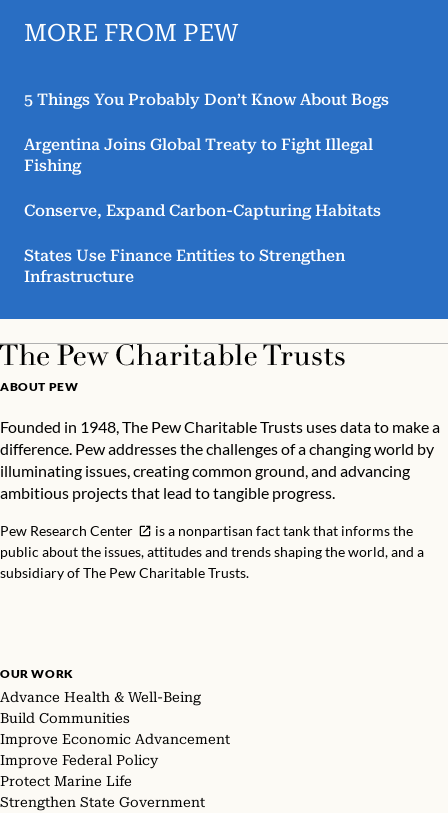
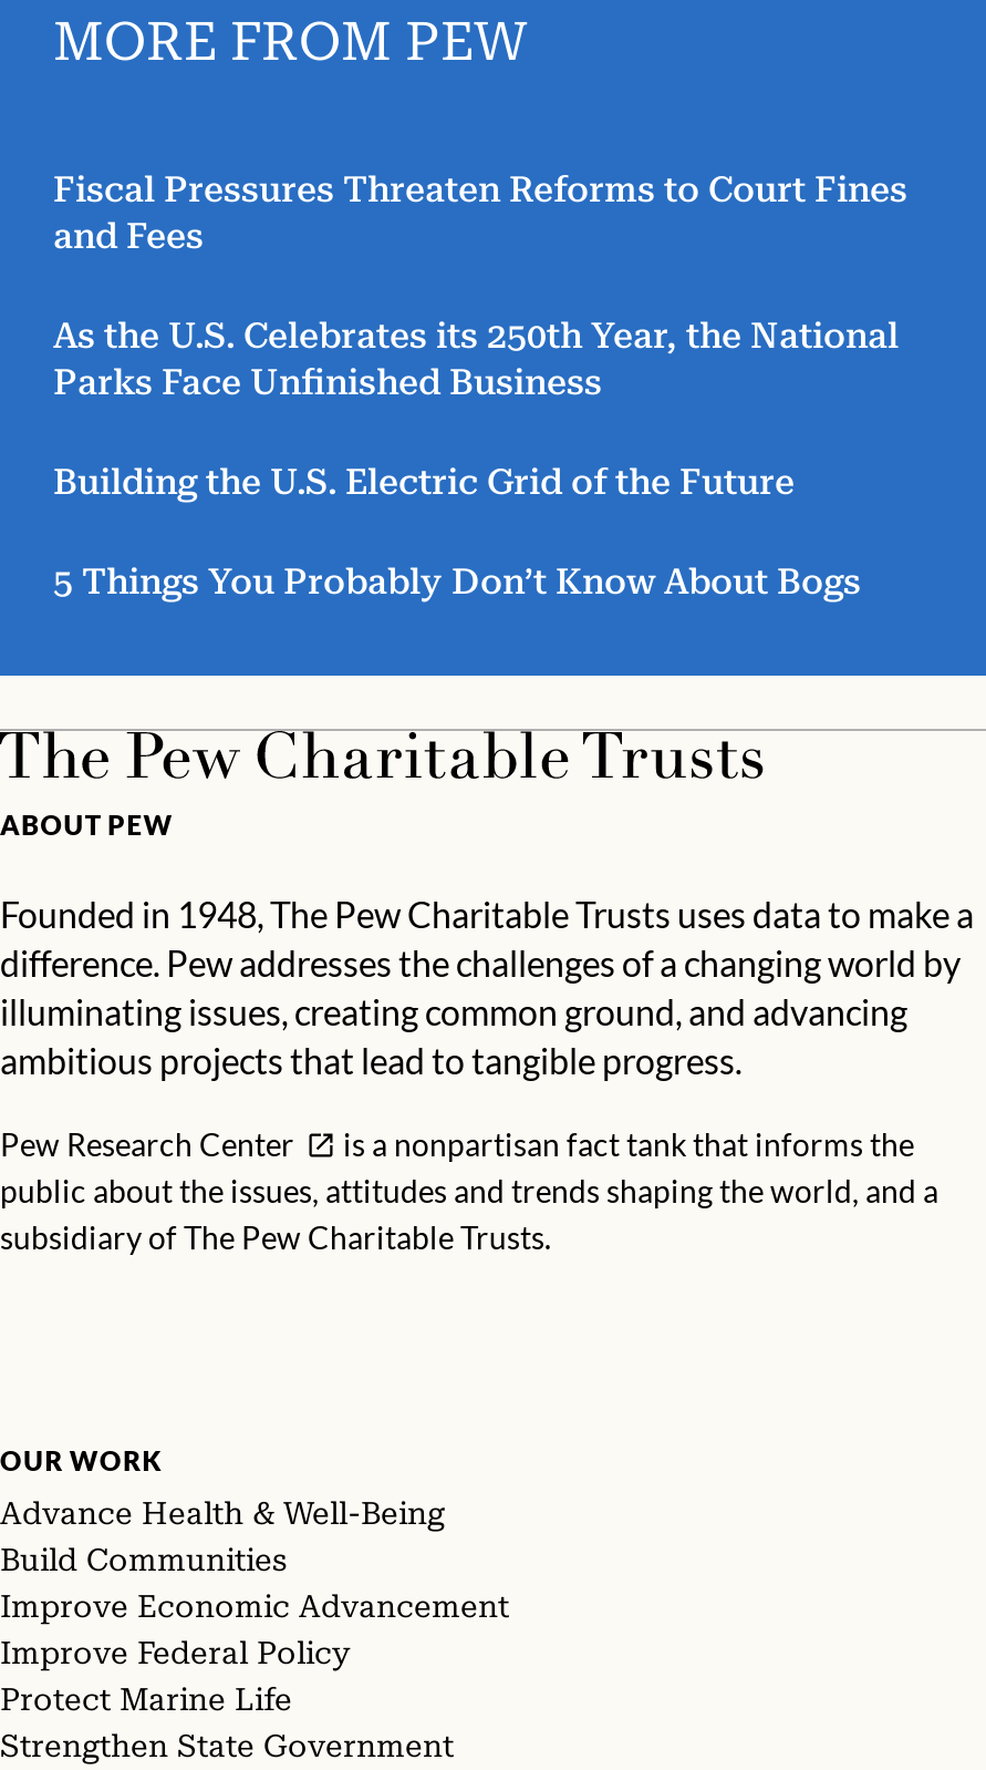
none -> [53,169,907,504] Fiscal Pressures Threaten Reforms to Court Fines | and Fees | As the U.S. Celebrates its 250th Year, the National | Parks Face Unfinished Business | Building the U.S. Electric Grid of the Future
moved [24,90,389,109] -> [53,561,861,603]: 5 Things You Probably Don’t Know About Bogs
[24,135,381,286] Argentina Joins Global Treaty to Fight Illegal | Fishing | Conserve, Expand Carbon-Capturing Habitats | States Use Finance Entities to Strengthen | Infrastructure -> none

